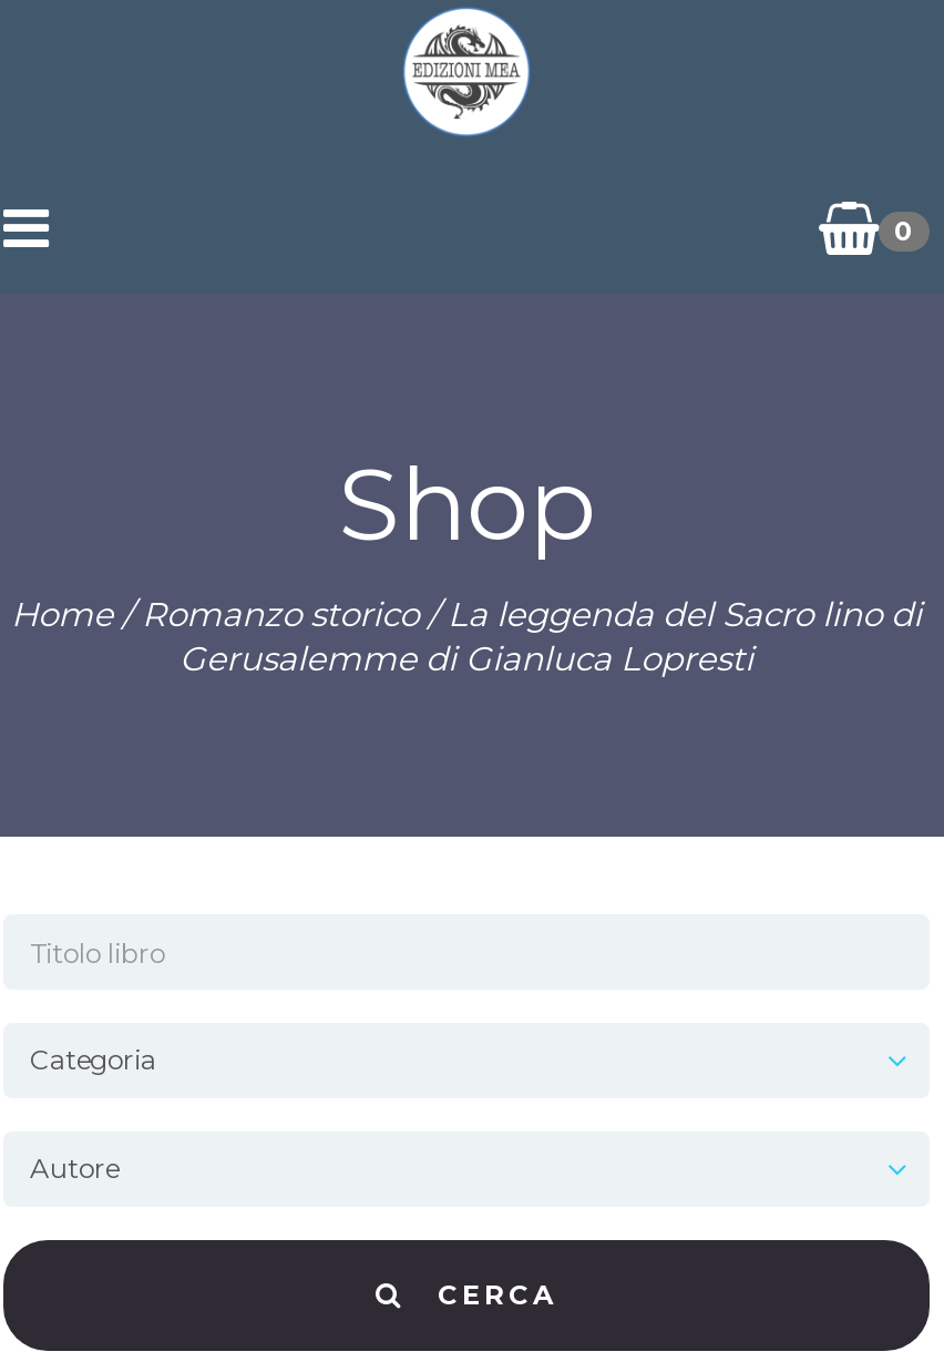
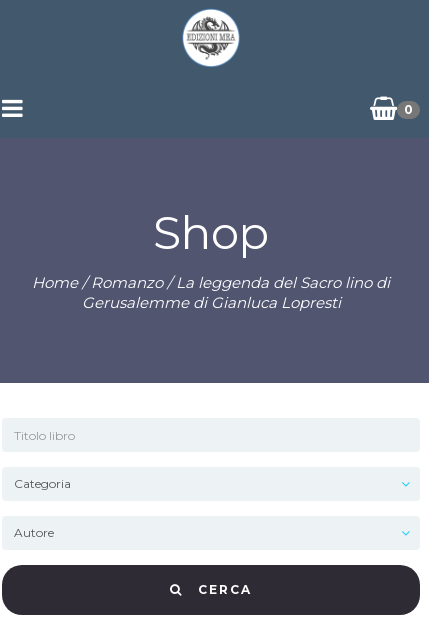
[11,593,922,635] Home /Romanzo storico/ La leggenda del Sacro lino di -> [32,273,390,292] Home /Romanzo/ La leggenda del Sacro lino di

